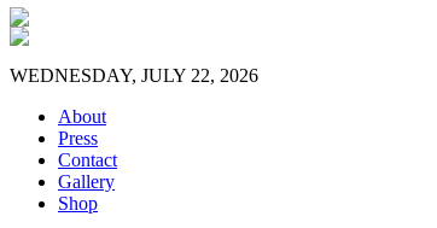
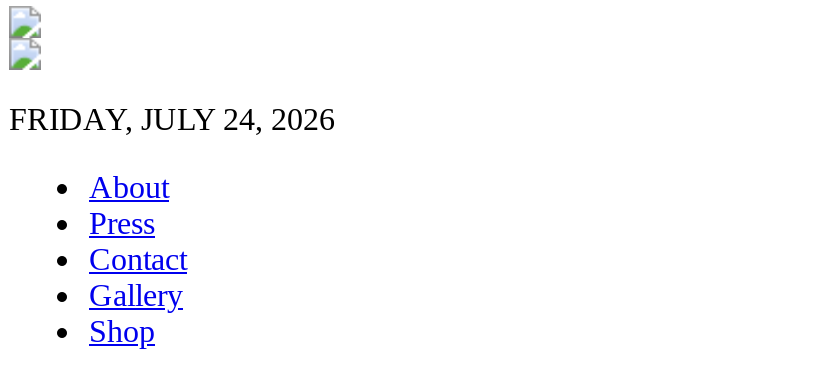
[10,65,258,86] WEDNESDAY, JULY 22, 2026 -> [9,102,335,136] FRIDAY, JULY 24, 2026

